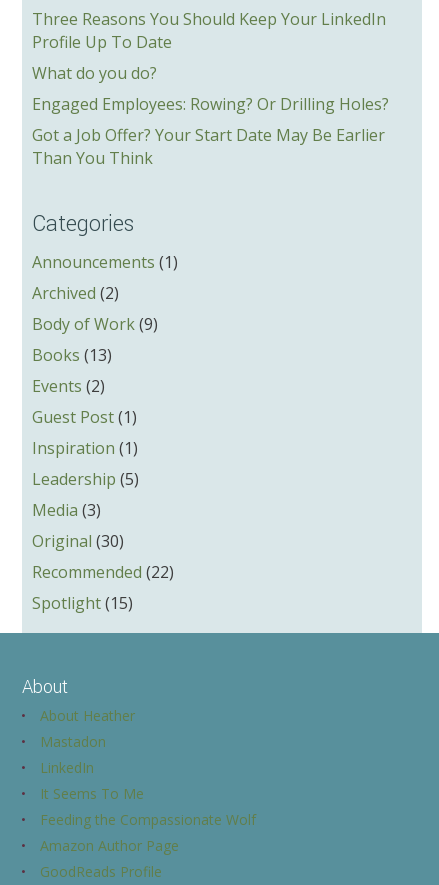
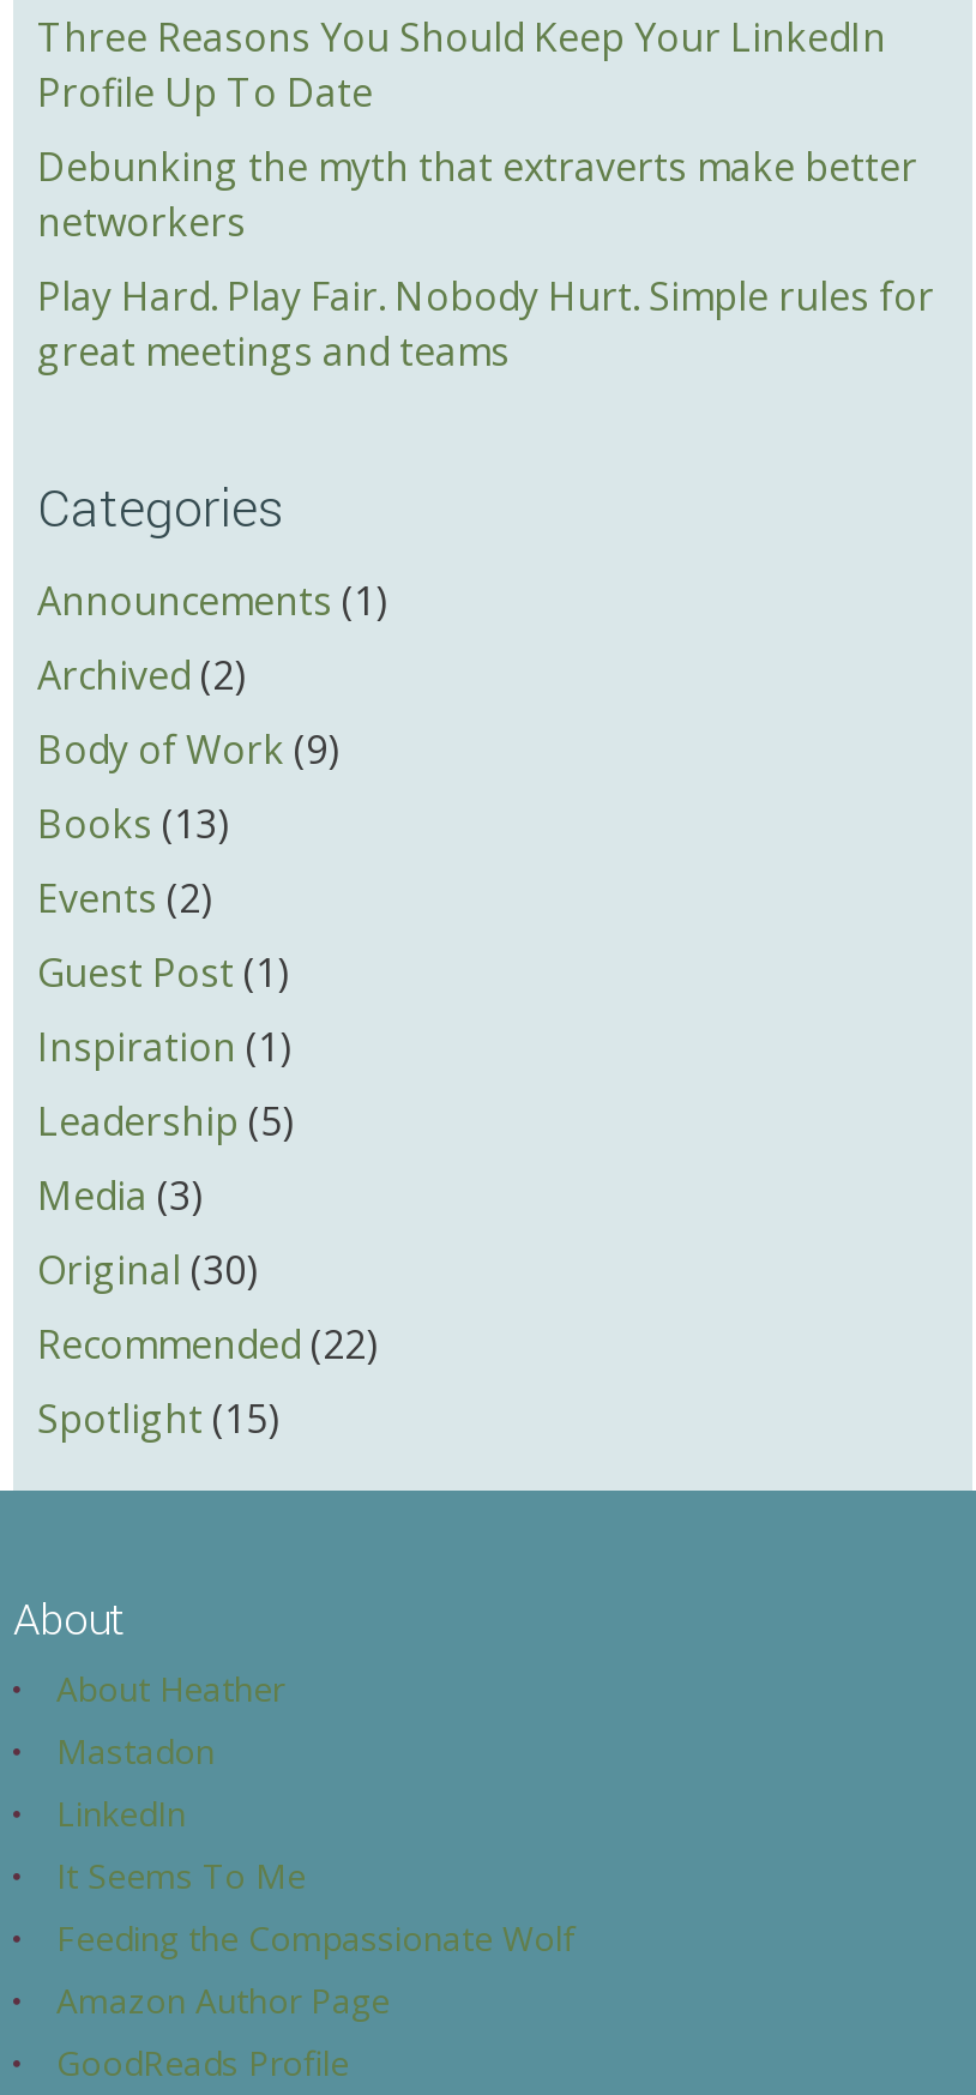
[32,62,389,169] What do you do? | Engaged Employees: Rowing? Or Drilling Holes? | Got a Job Offer? Your Start Date May Be Earlier | Than You Think -> [37,140,934,378] Debunking the myth that extraverts make better | networkers | Play Hard. Play Fair. Nobody Hurt. Simple rules for | great meetings and teams

